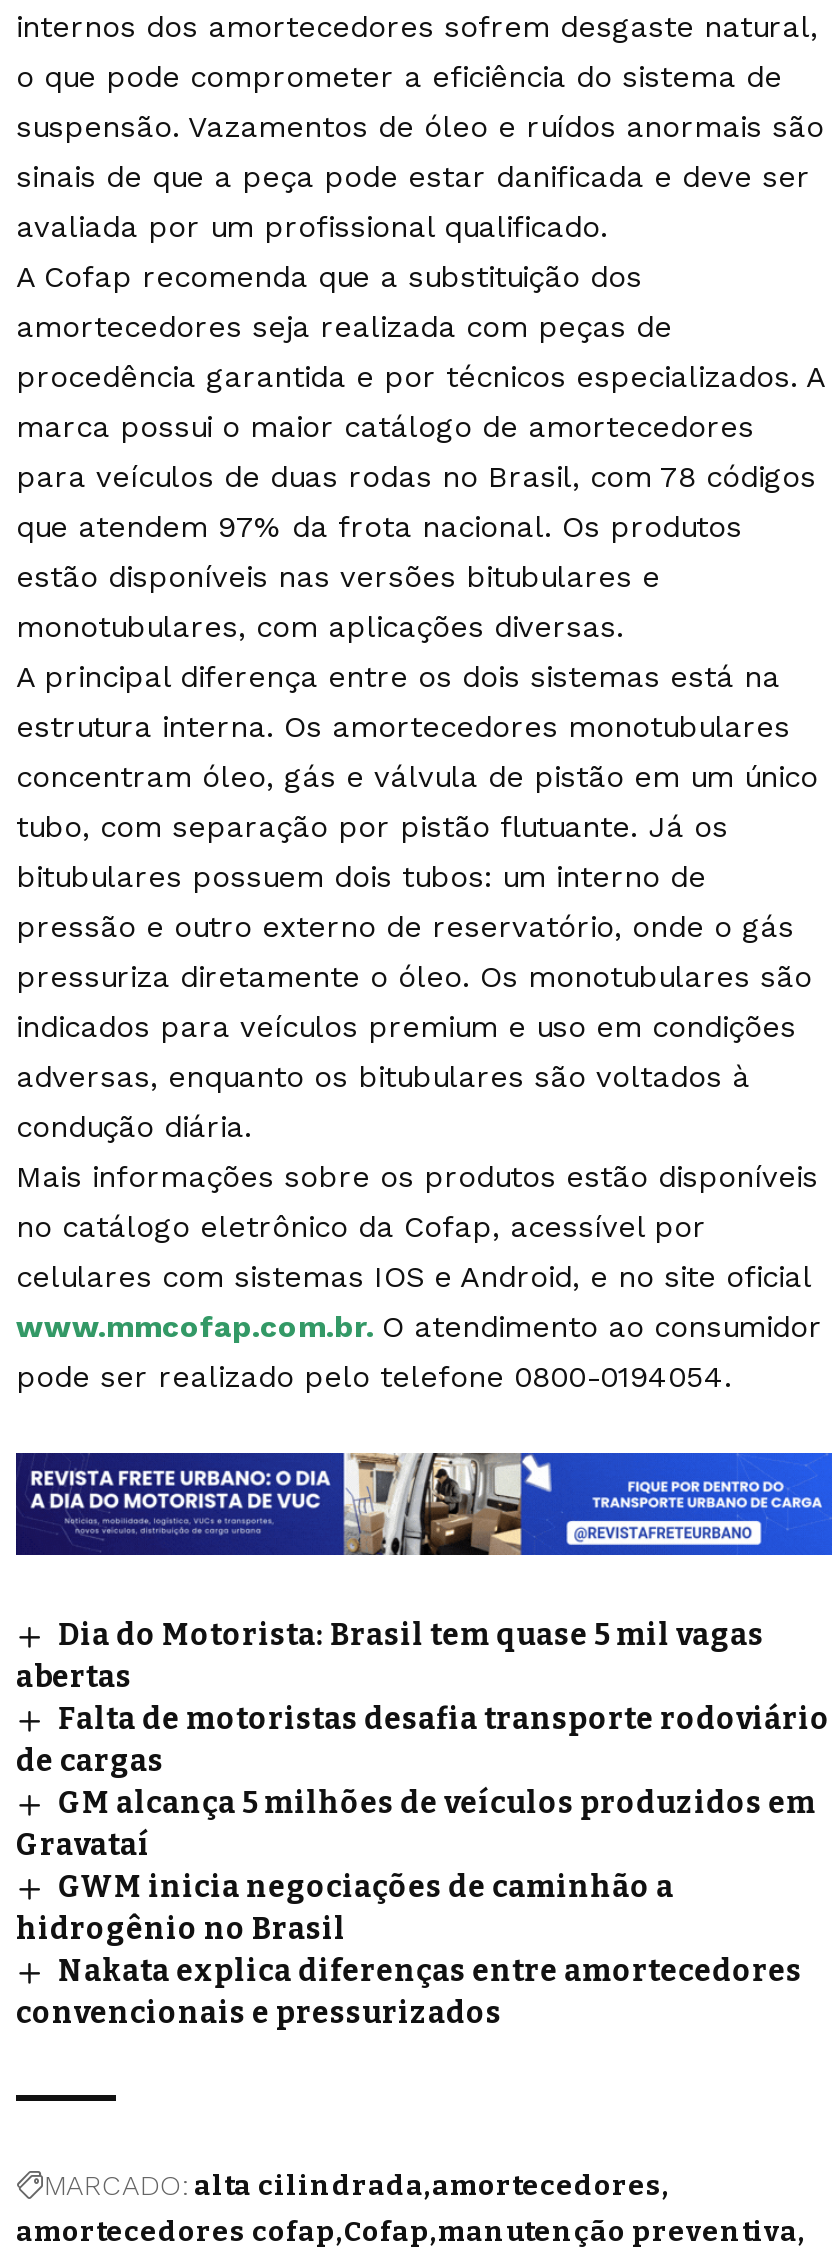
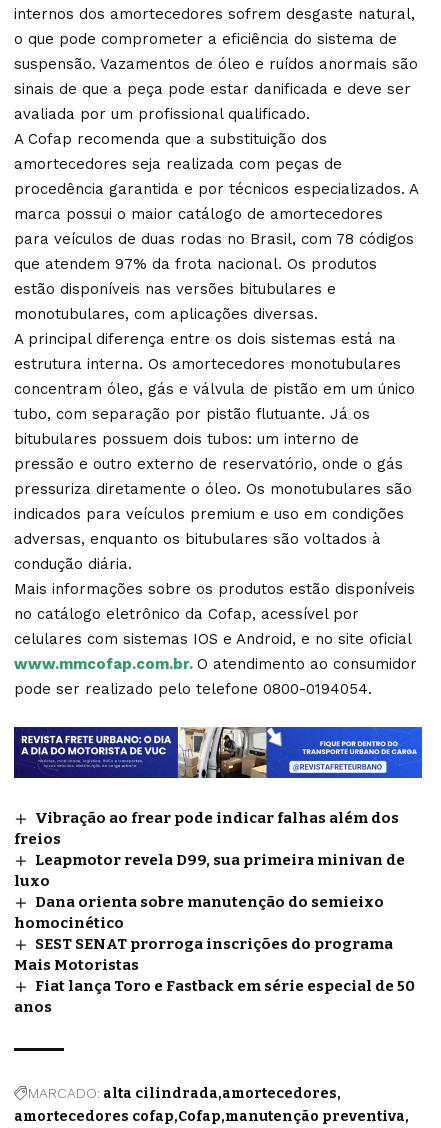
[16,1617,830,2031] Dia do Motorista: Brasil tem quase 5 mil vagas | abertas | Falta de motoristas desafia transporte rodoviário | de cargas | GM alcança 5 milhões de veículos produzidos em | Gravataí | GWM inicia negociações de caminhão a | hidrogênio no Brasil | Nakata explica diferenças entre amortecedores | convencionais e pressurizados -> [14,809,415,1016] Vibração ao frear pode indicar falhas além dos | freios | Leapmotor revela D99, sua primeira minivan de | luxo | Dana orienta sobre manutenção do semieixo | homocinético | SEST SENAT prorroga inscrições do programa | Mais Motoristas | Fiat lança Toro e Fastback em série especial de 50 | anos

